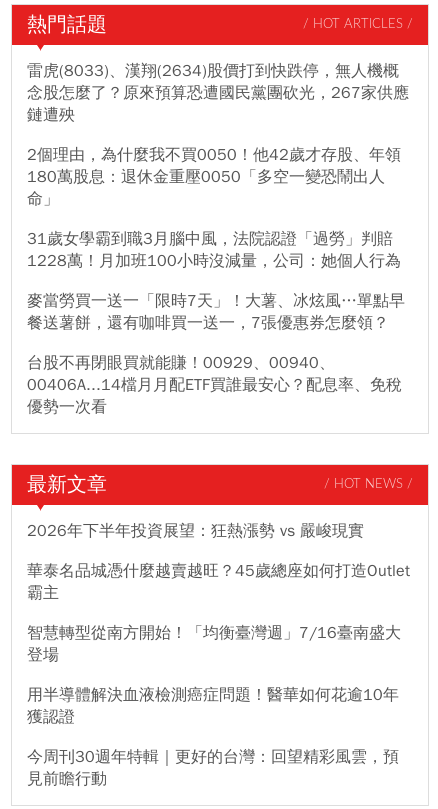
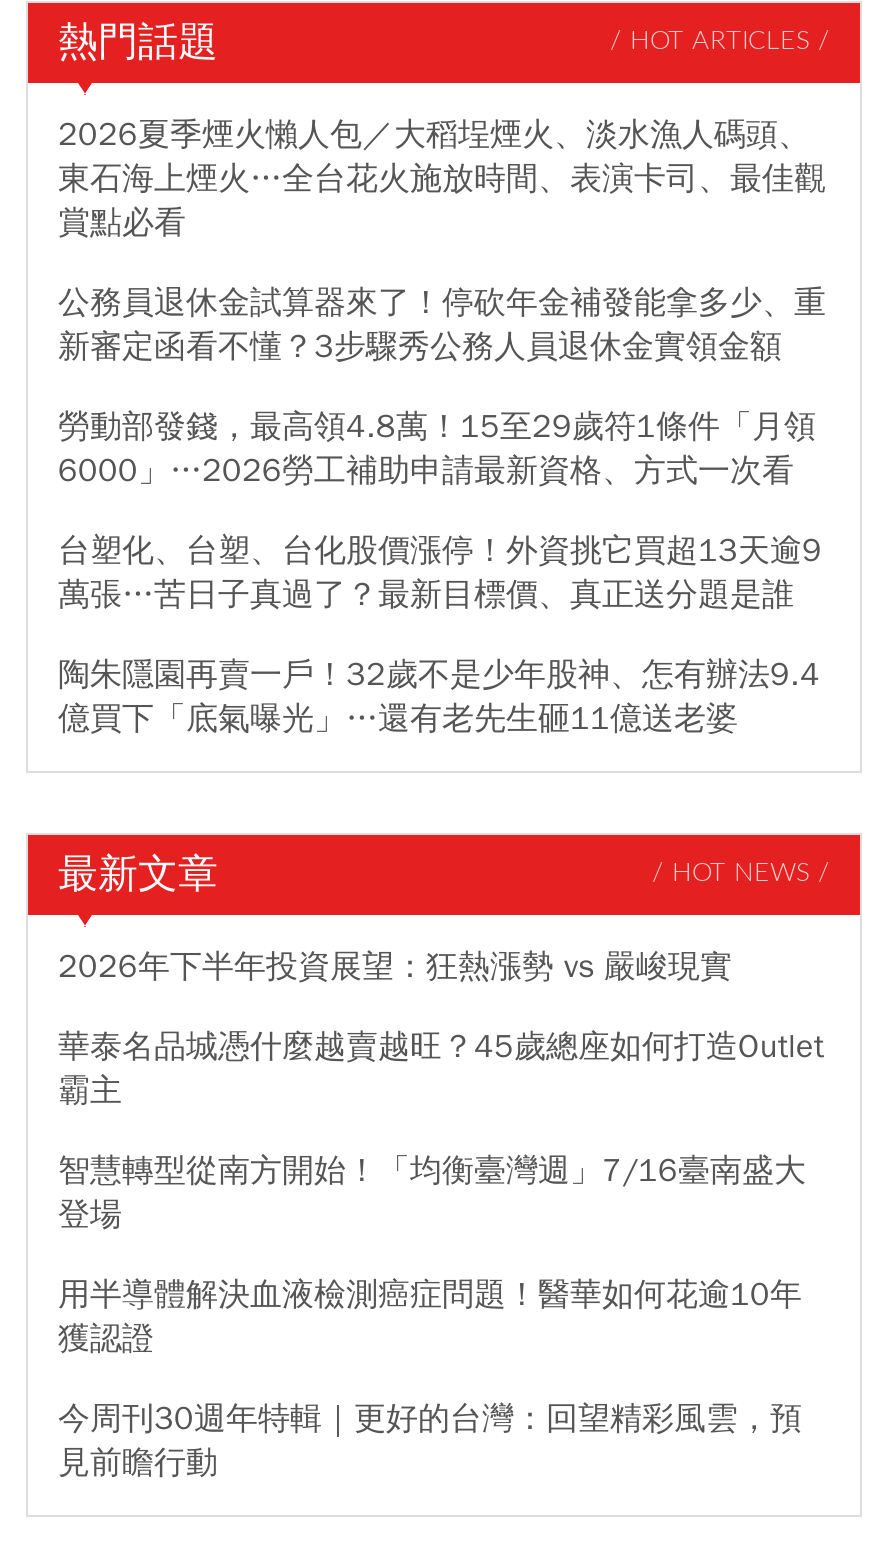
[27,61,409,125] 雷虎(8033)、漢翔(2634)股價打到快跌停，無人機概 | 念股怎麼了？原來預算恐遭國民黨團砍光，267家供應 | 鏈遭殃 -> [58,115,826,243] 2026夏季煙火懶人包／大稻埕煙火、淡水漁人碼頭、 | 東石海上煙火…全台花火施放時間、表演卡司、最佳觀 | 賞點必看
[27,145,401,209] 2個理由，為什麼我不買0050！他42歲才存股、年領 | 180萬股息：退休金重壓0050「多空一變恐鬧出人 | 命」 -> [58,283,826,367] 公務員退休金試算器來了！停砍年金補發能拿多少、重 | 新審定函看不懂？3步驟秀公務人員退休金實領金額
[27,229,401,271] 31歲女學霸到職3月腦中風，法院認證「過勞」判賠 | 1228萬！月加班100小時沒減量，公司：她個人行為 -> [58,407,816,491] 勞動部發錢，最高領4.8萬！15至29歲符1條件「月領 | 6000」…2026勞工補助申請最新資格、方式一次看
[27,291,405,333] 麥當勞買一送一「限時7天」！大薯、冰炫風…單點早 | 餐送薯餅，還有咖啡買一送一，7張優惠券怎麼領？ -> [58,531,822,615] 台塑化、台塑、台化股價漲停！外資挑它買超13天逾9 | 萬張…苦日子真過了？最新目標價、真正送分題是誰
[27,353,402,417] 台股不再閉眼買就能賺！00929、00940、 | 00406A...14檔月月配ETF買誰最安心？配息率、免稅 | 優勢一次看 -> [58,655,820,739] 陶朱隱園再賣一戶！32歲不是少年股神、怎有辦法9.4 | 億買下「底氣曝光」…還有老先生砸11億送老婆

